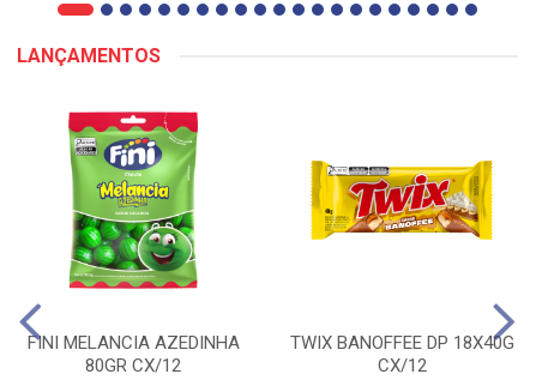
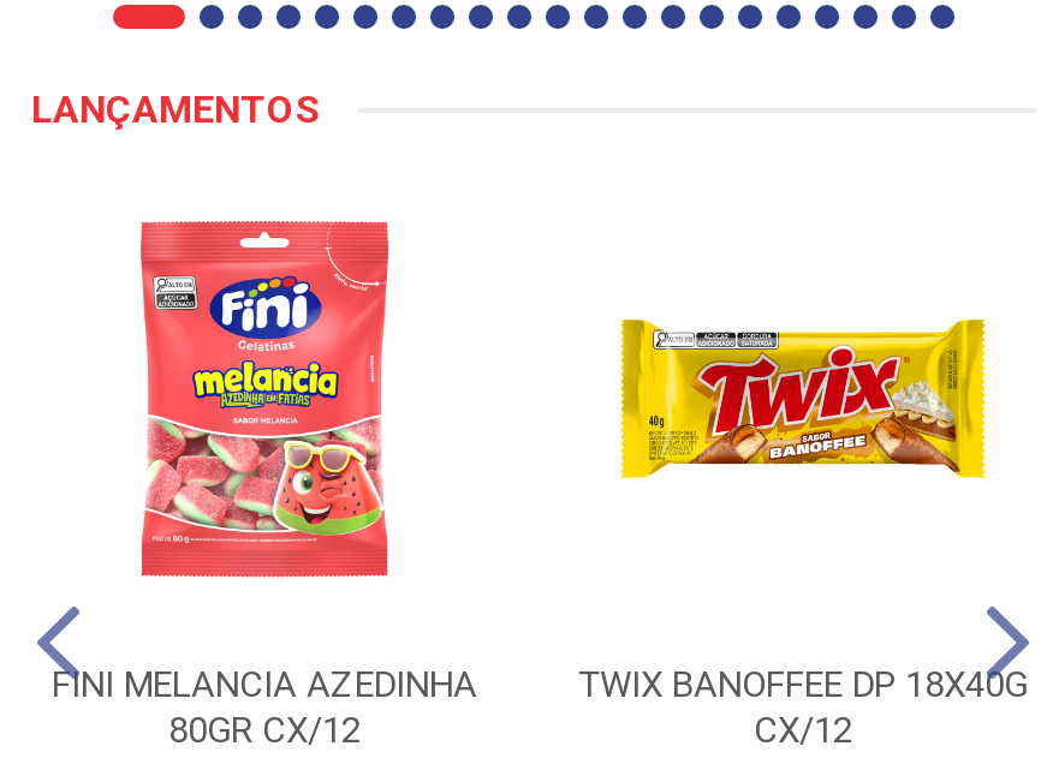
[67,111,199,288] [image] -> [135,221,394,574] [image]

